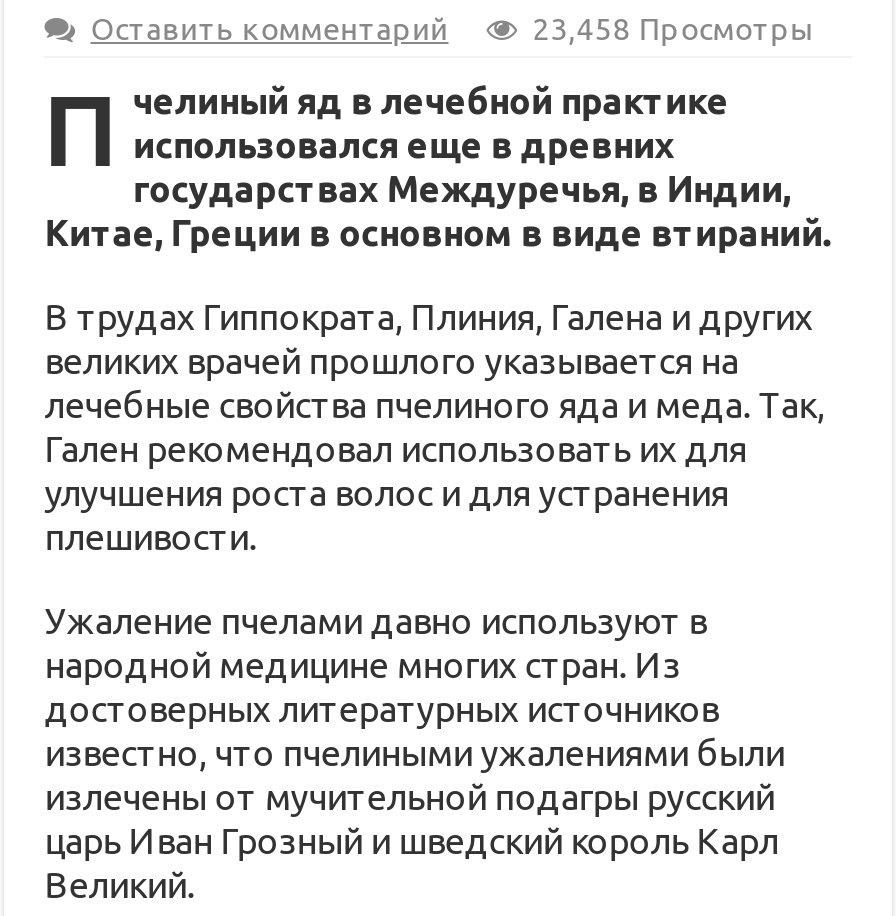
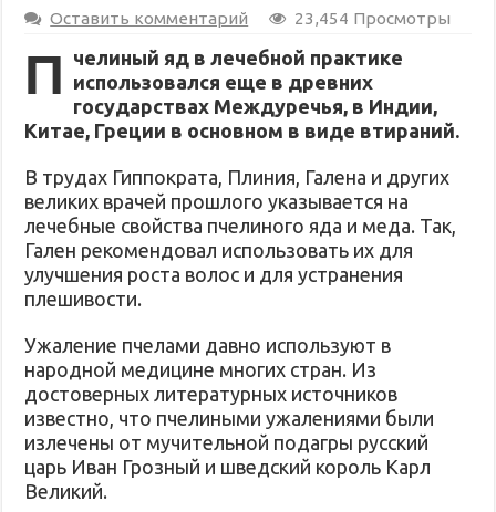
[532,12,814,46] 23,458 Просмотры -> [295,9,451,27] 23,454 Просмотры

